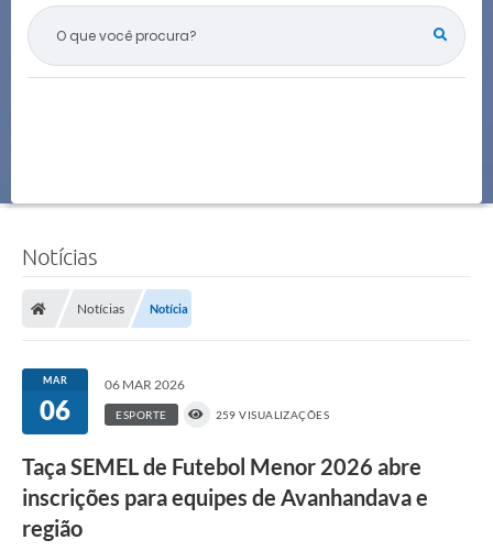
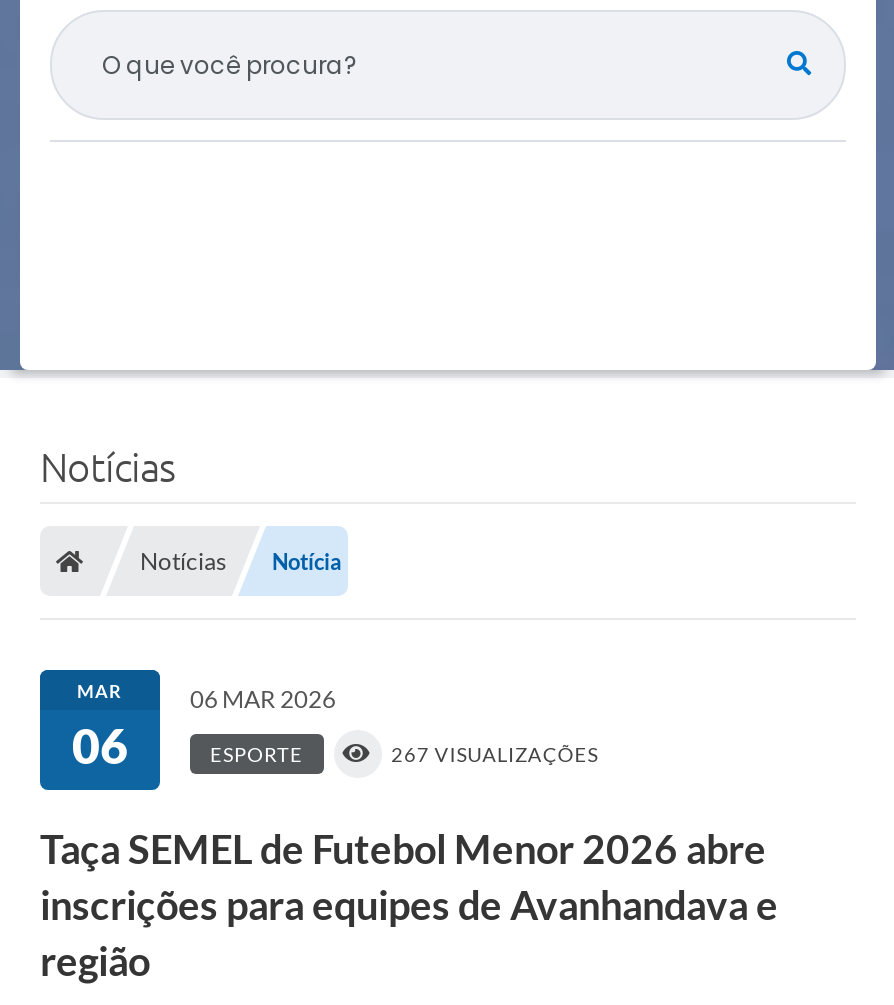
[215,408,329,421] 259 VISUALIZAÇÕES -> [391,742,598,766] 267 VISUALIZAÇÕES

